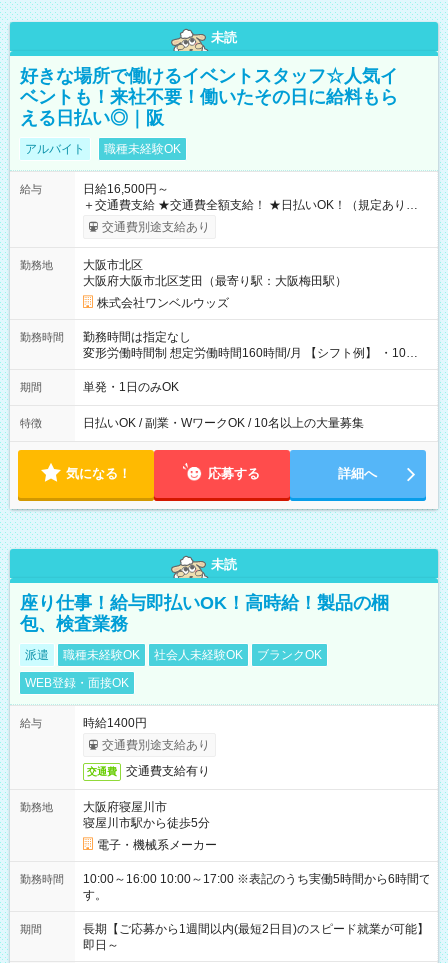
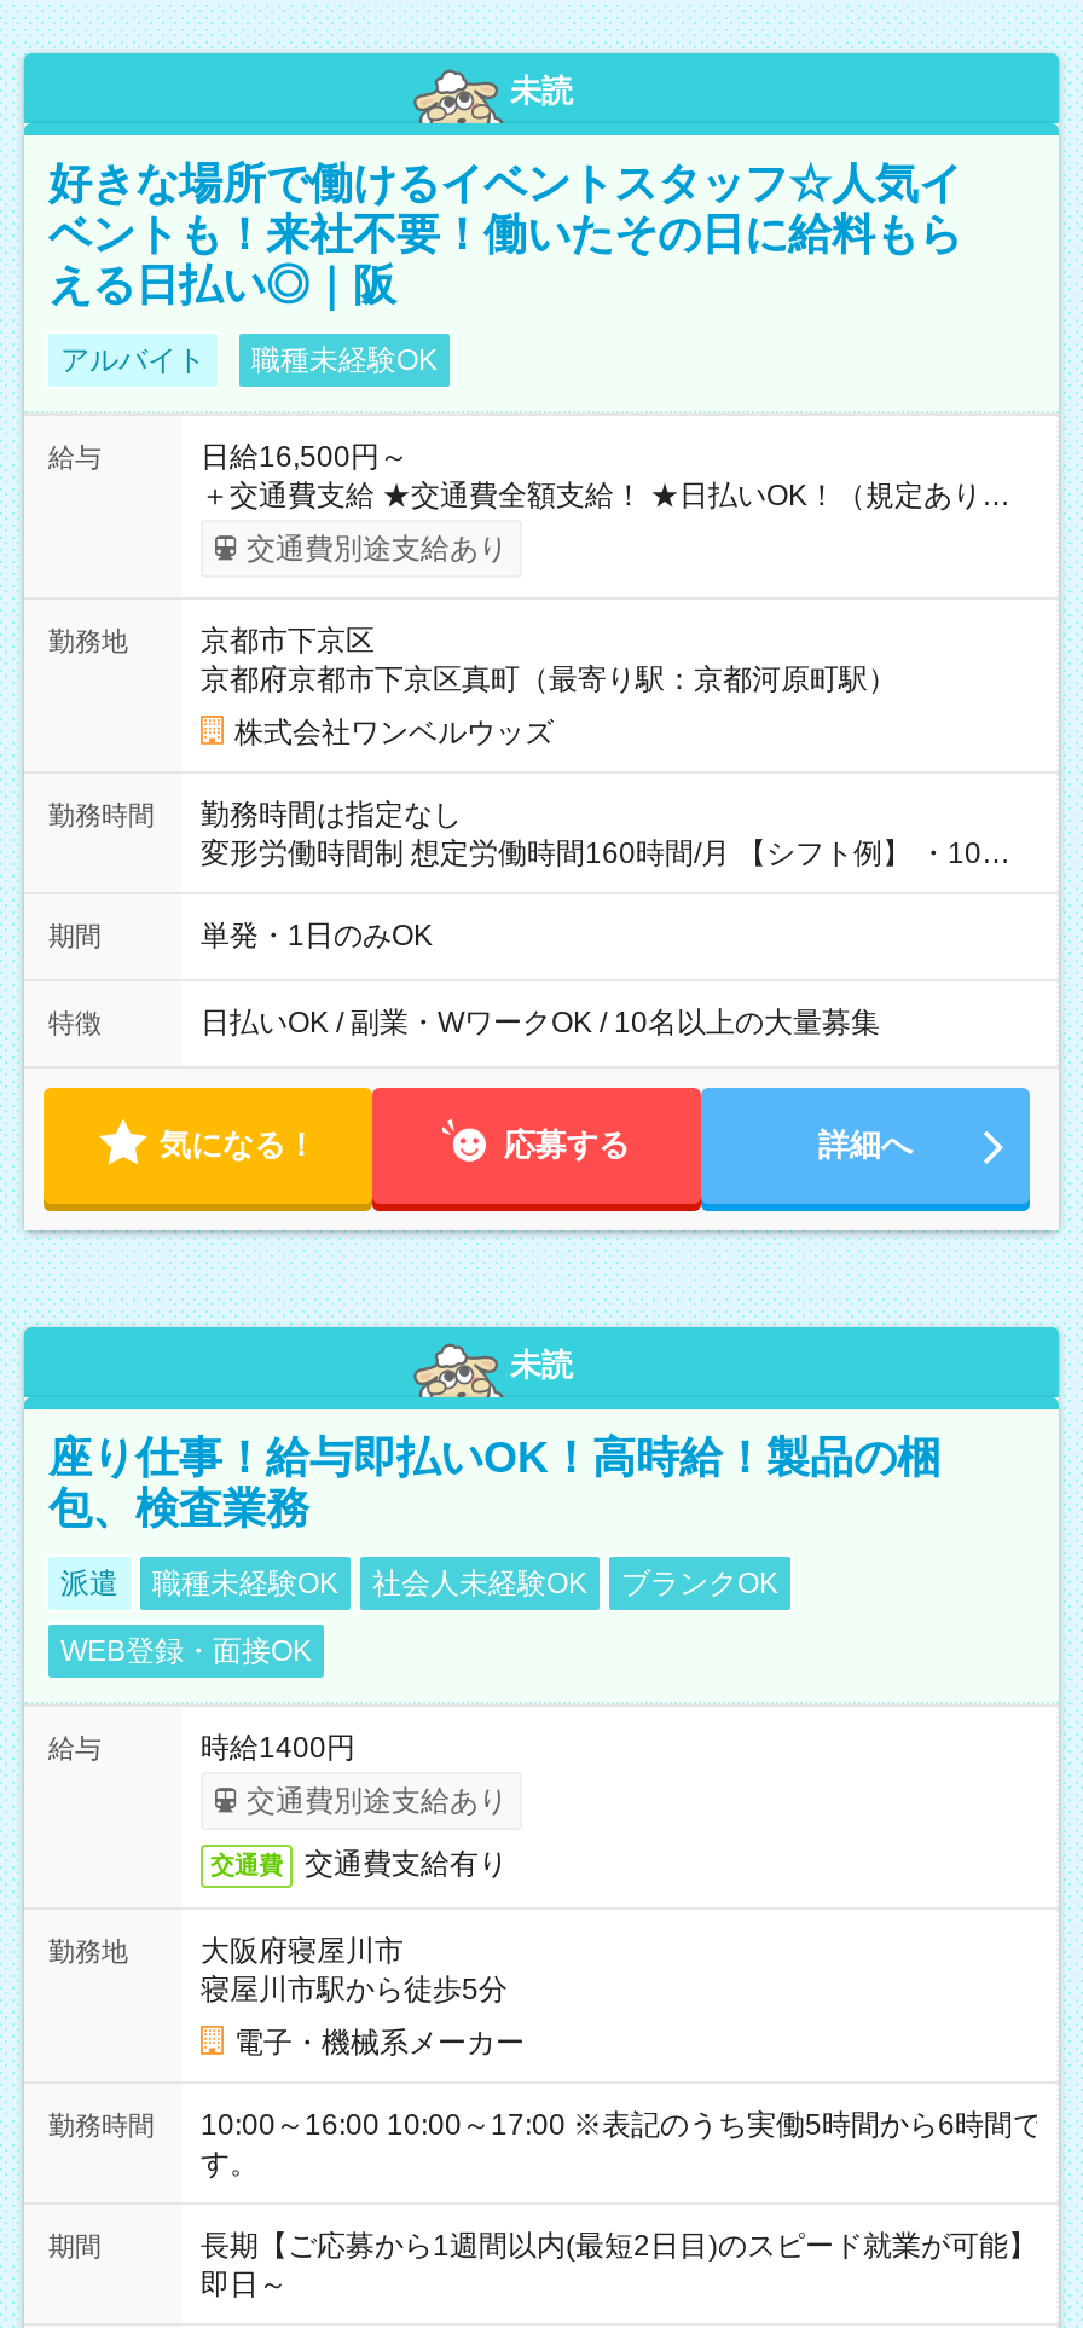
[83,258,347,288] 大阪市北区 | 大阪府大阪市北区芝田（最寄り駅：大阪梅田駅） -> [201,624,897,696] 京都市下京区 | 京都府京都市下京区真町（最寄り駅：京都河原町駅）

